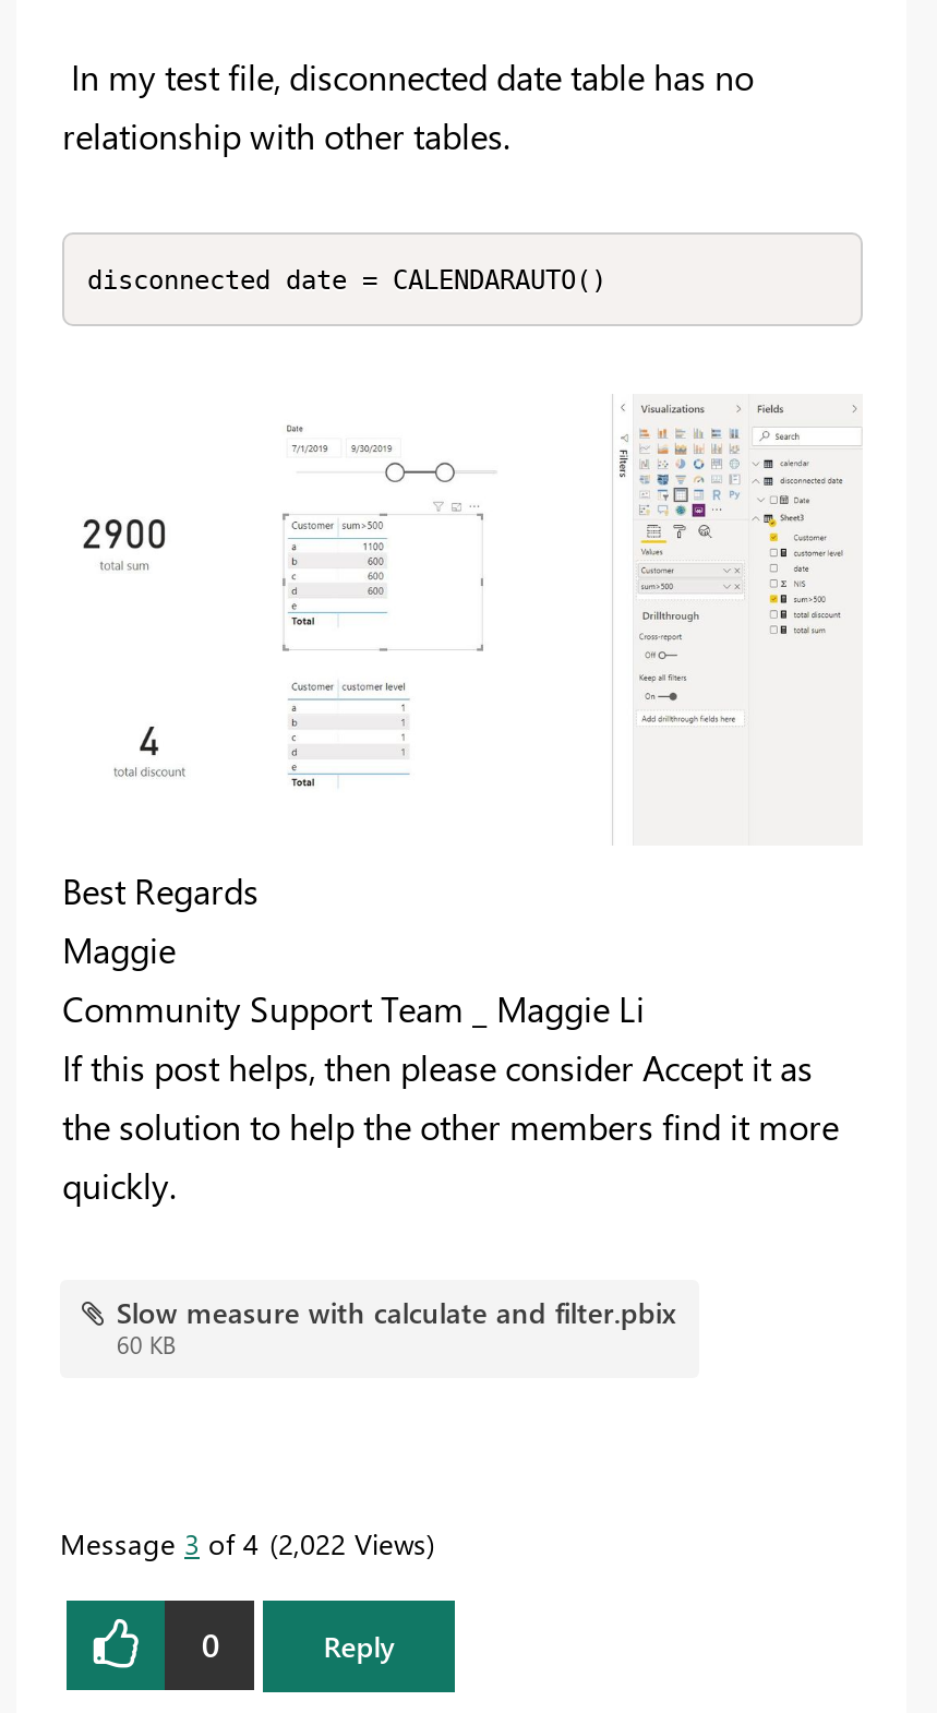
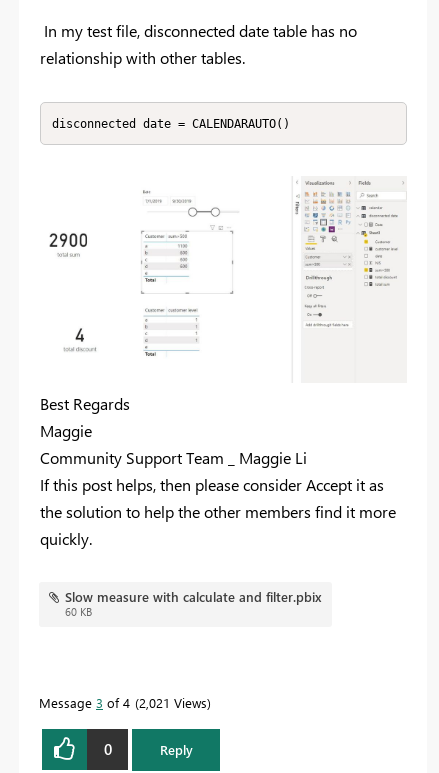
[60,1524,427,1561] Message 3 of 4 2,022 Views -> [39,694,207,711] Message 3 of 4 2,021 Views

